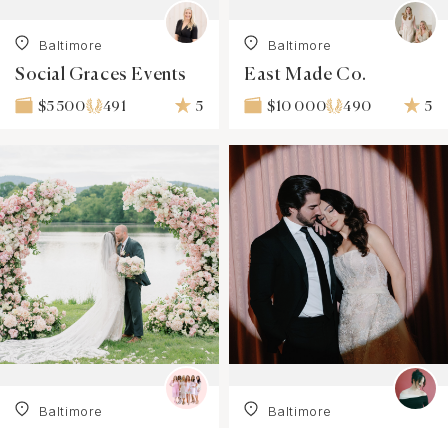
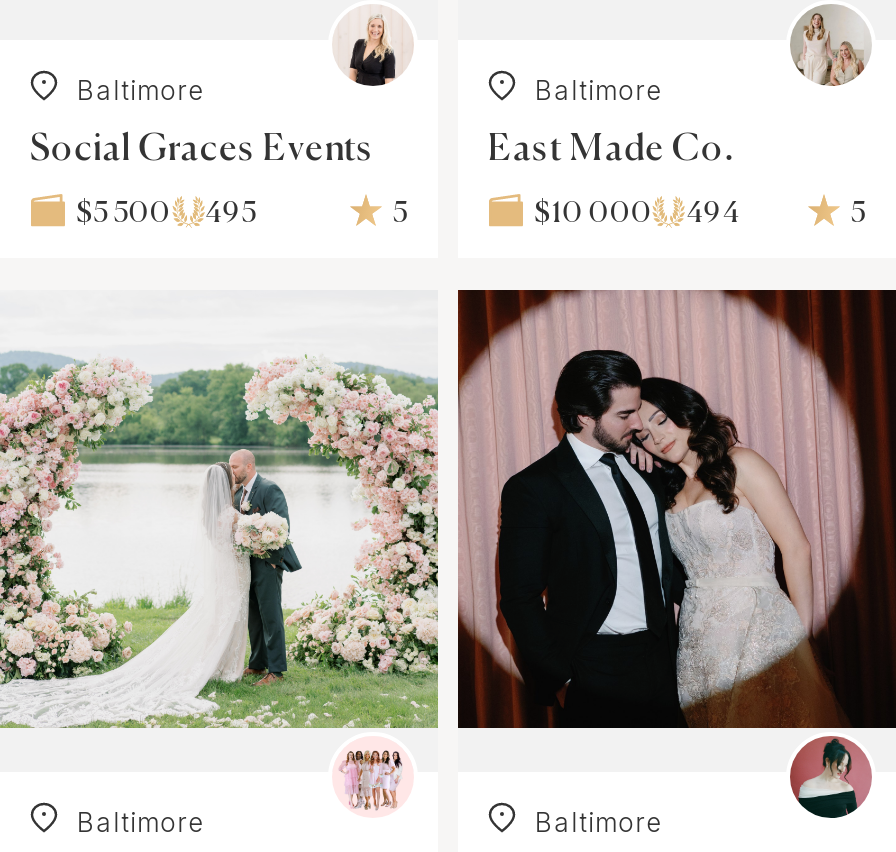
[38,100,126,114] $5 500 491 -> [76,199,257,228] $5 500 495
[267,100,372,114] $10 000 490 -> [534,199,740,228] $10 000 494

